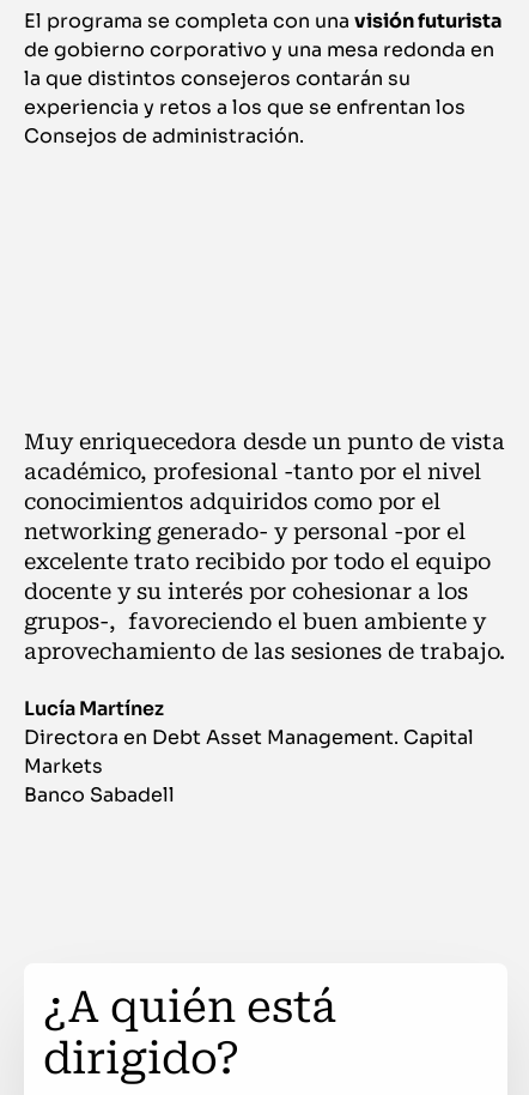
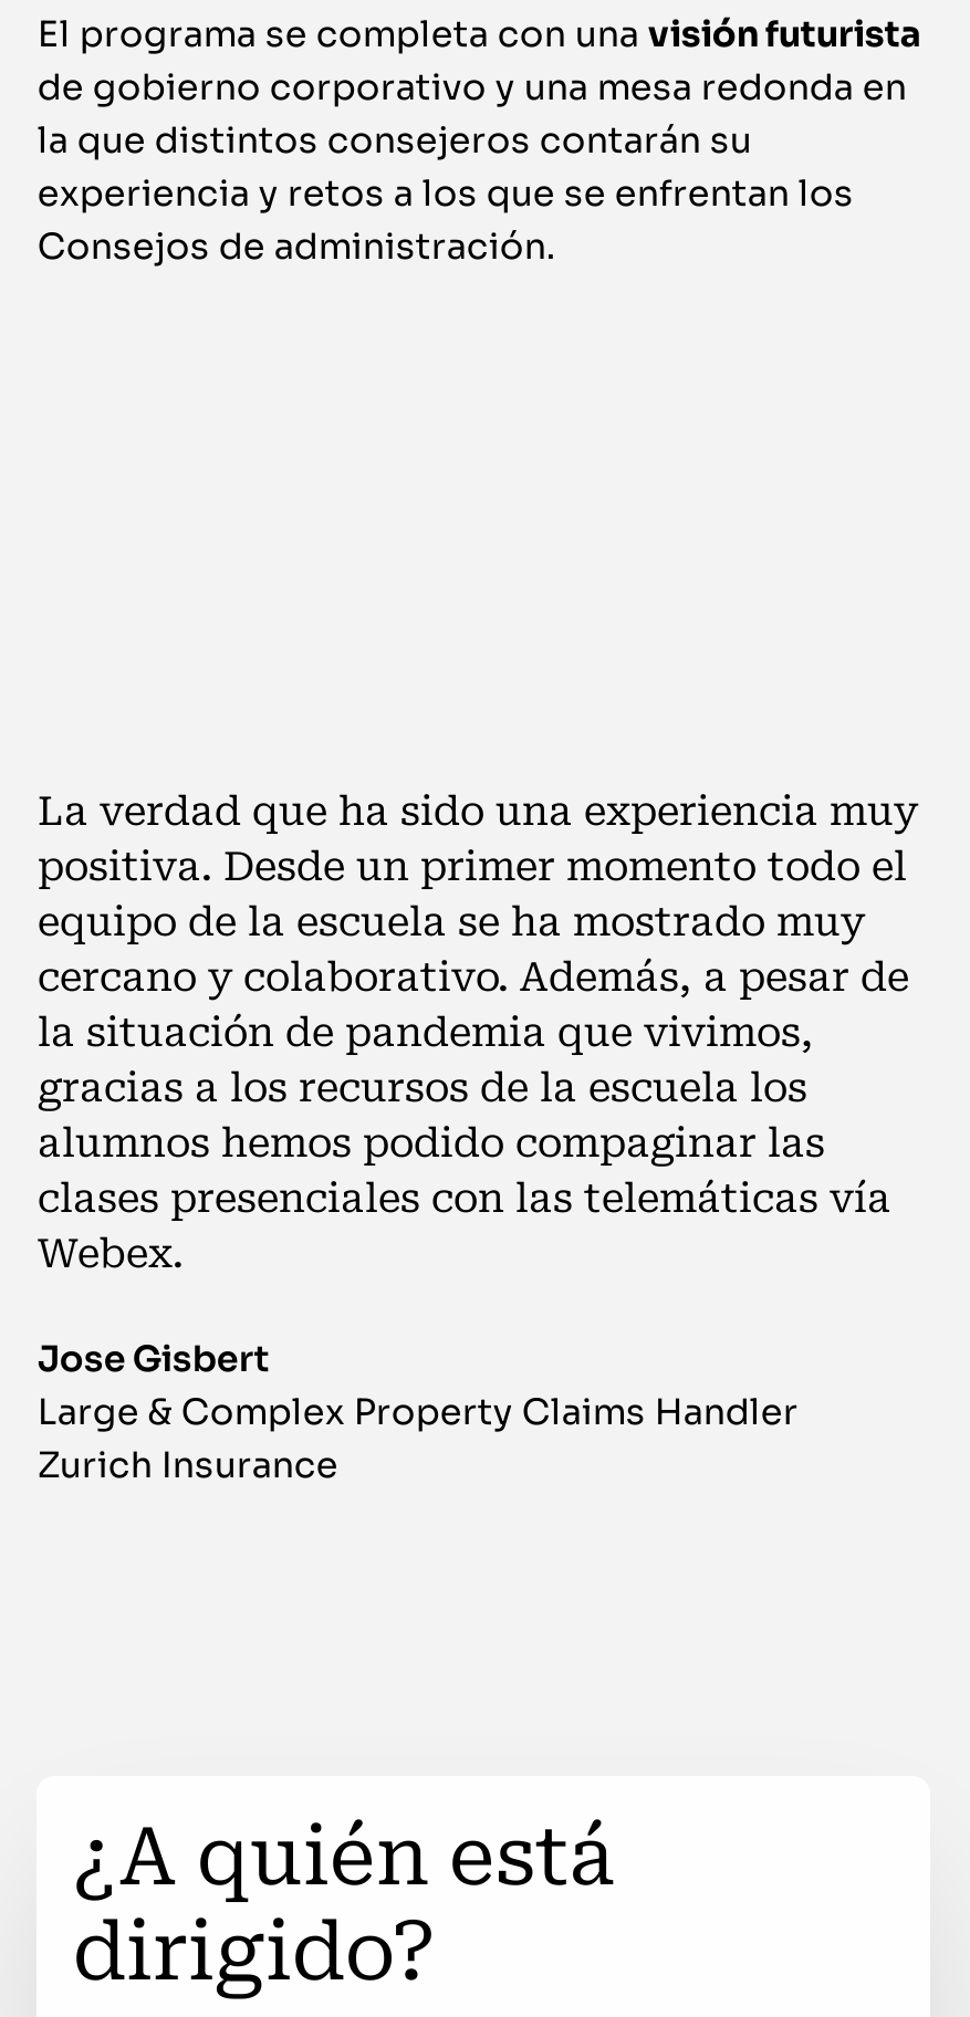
[24,429,506,664] Muy enriquecedora desde un punto de vista | académico, profesional -tanto por el nivel | conocimientos adquiridos como por el | networking generado- y personal -por el | excelente trato recibido por todo el equipo | docente y su interés por cohesionar a los | grupos-, favoreciendo el buen ambiente y | aprovechamiento de las sesiones de trabajo. -> [37,787,918,1276] La verdad que ha sido una experiencia muy | positiva. Desde un primer momento todo el | equipo de la escuela se ha mostrado muy | cercano y colaborativo. Además, a pesar de | la situación de pandemia que vivimos, | gracias a los recursos de la escuela los | alumnos hemos podido compaginar las | clases presenciales con las telemáticas vía | Webex.
[24,696,474,807] Lucía Martínez | Directora en Debt Asset Management. Capital | Markets | Banco Sabadell -> [37,1336,798,1488] Jose Gisbert | Large & Complex Property Claims Handler | Zurich Insurance

